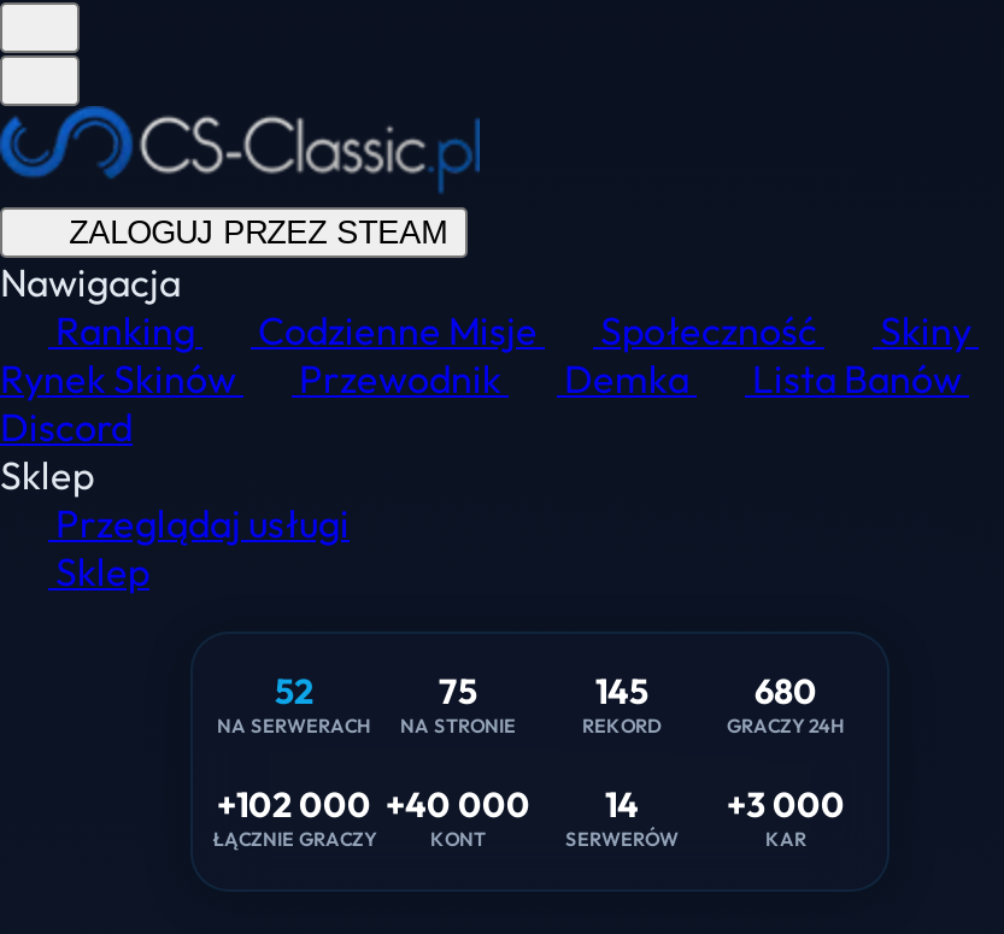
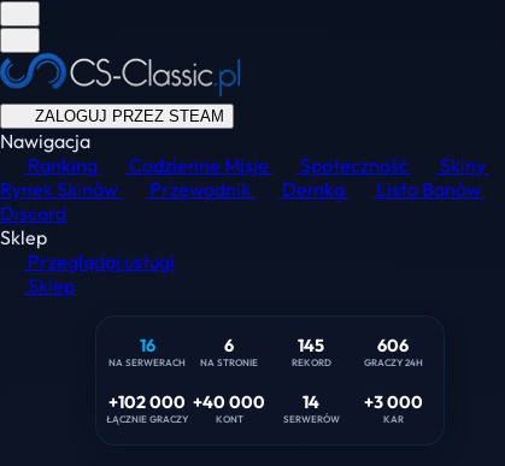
[275,670,313,713] 52 -> [139,335,155,356] 16
[439,670,477,713] 75 -> [224,335,234,356] 6
[755,670,817,713] 680 -> [377,335,409,356] 606

